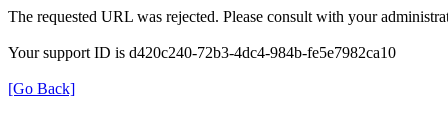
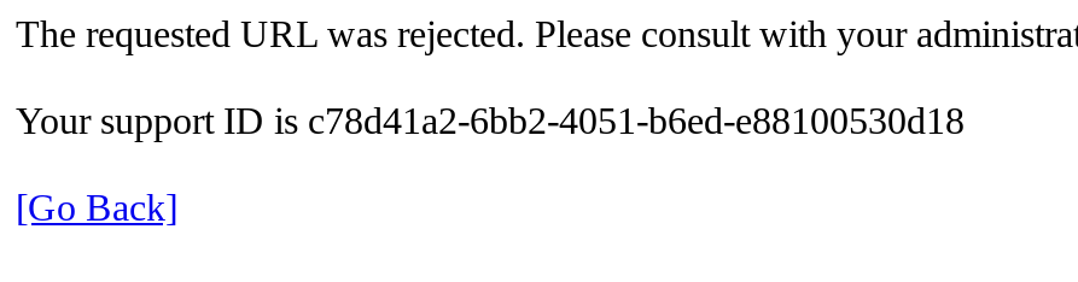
[8,44,396,61] Your support ID is d420c240-72b3-4dc4-984b-fe5e7982ca10 -> [16,100,965,141] Your support ID is c78d41a2-6bb2-4051-b6ed-e88100530d18

